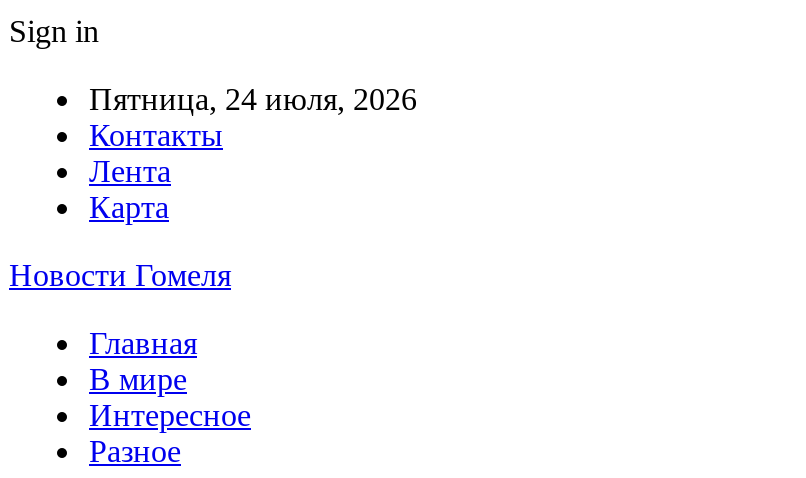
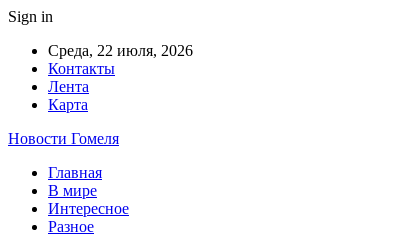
[89,82,417,116] Пятница, 24 июля, 2026 -> [48,42,193,59] Среда, 22 июля, 2026

